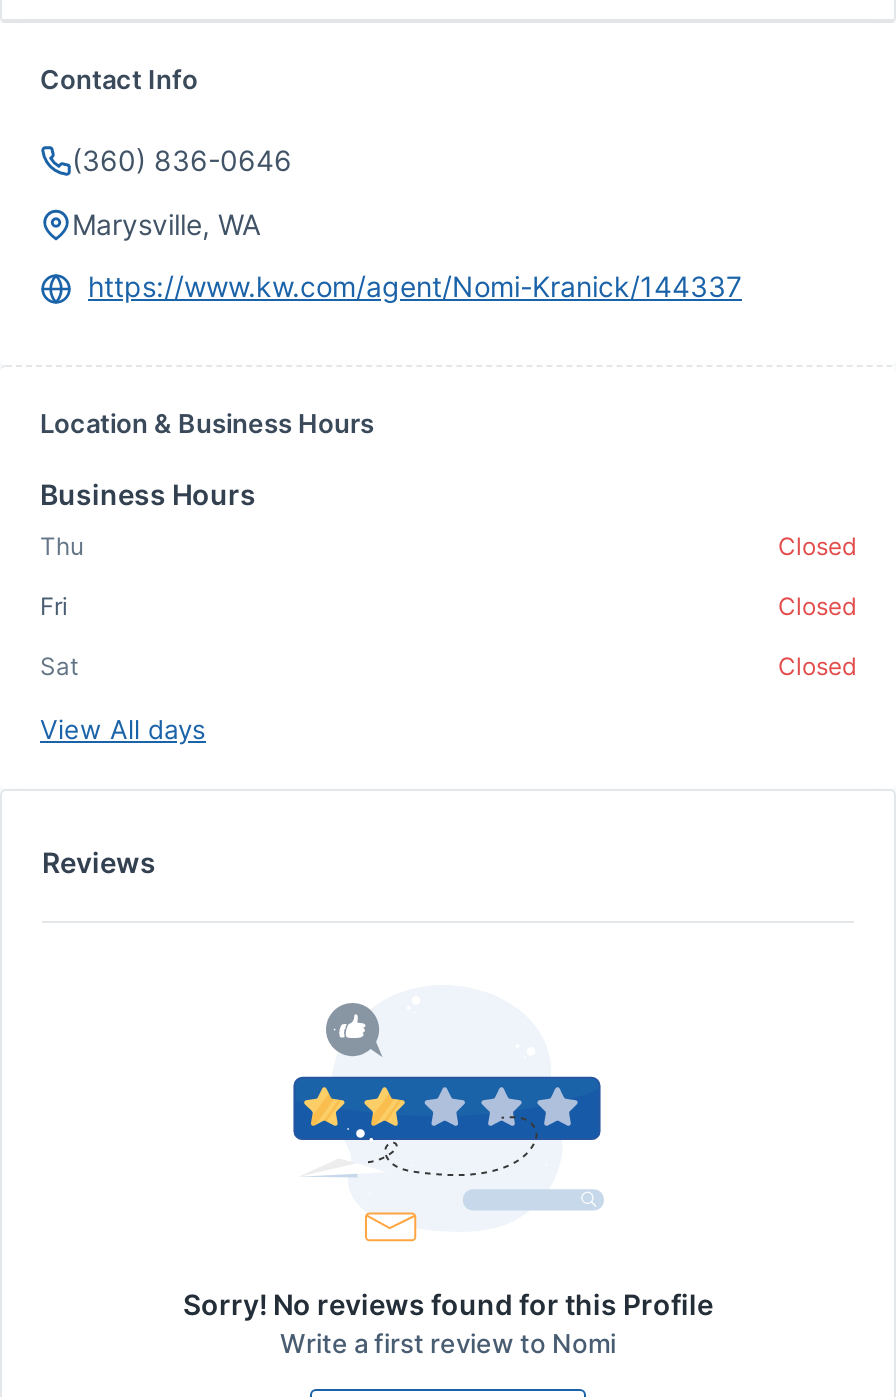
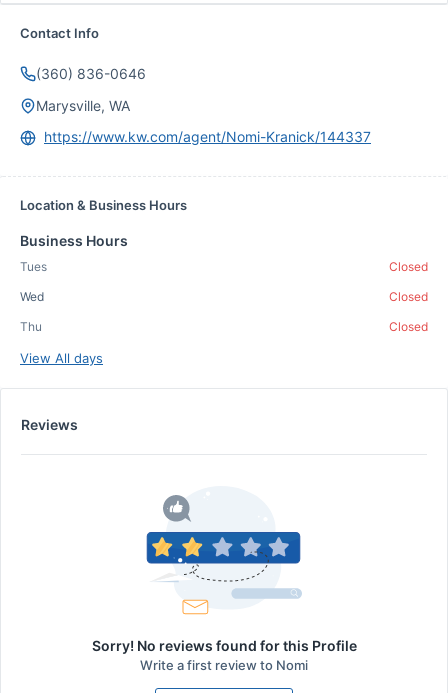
moved [40,531,84,561] -> [20,319,42,334]: Thu
none -> [20,259,47,274] Tues
[40,591,68,621] Fri -> [20,289,44,304] Wed
[40,651,78,681] Sat -> none

